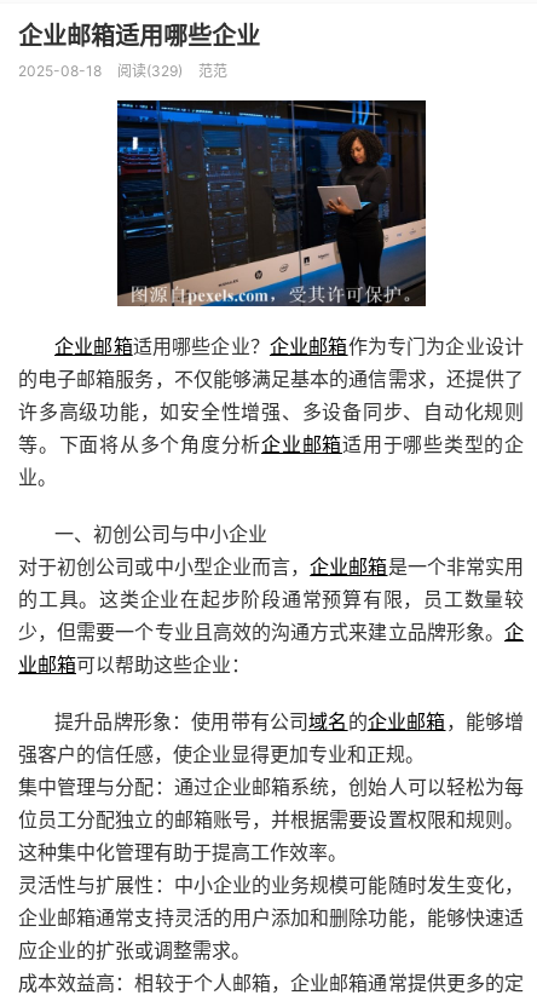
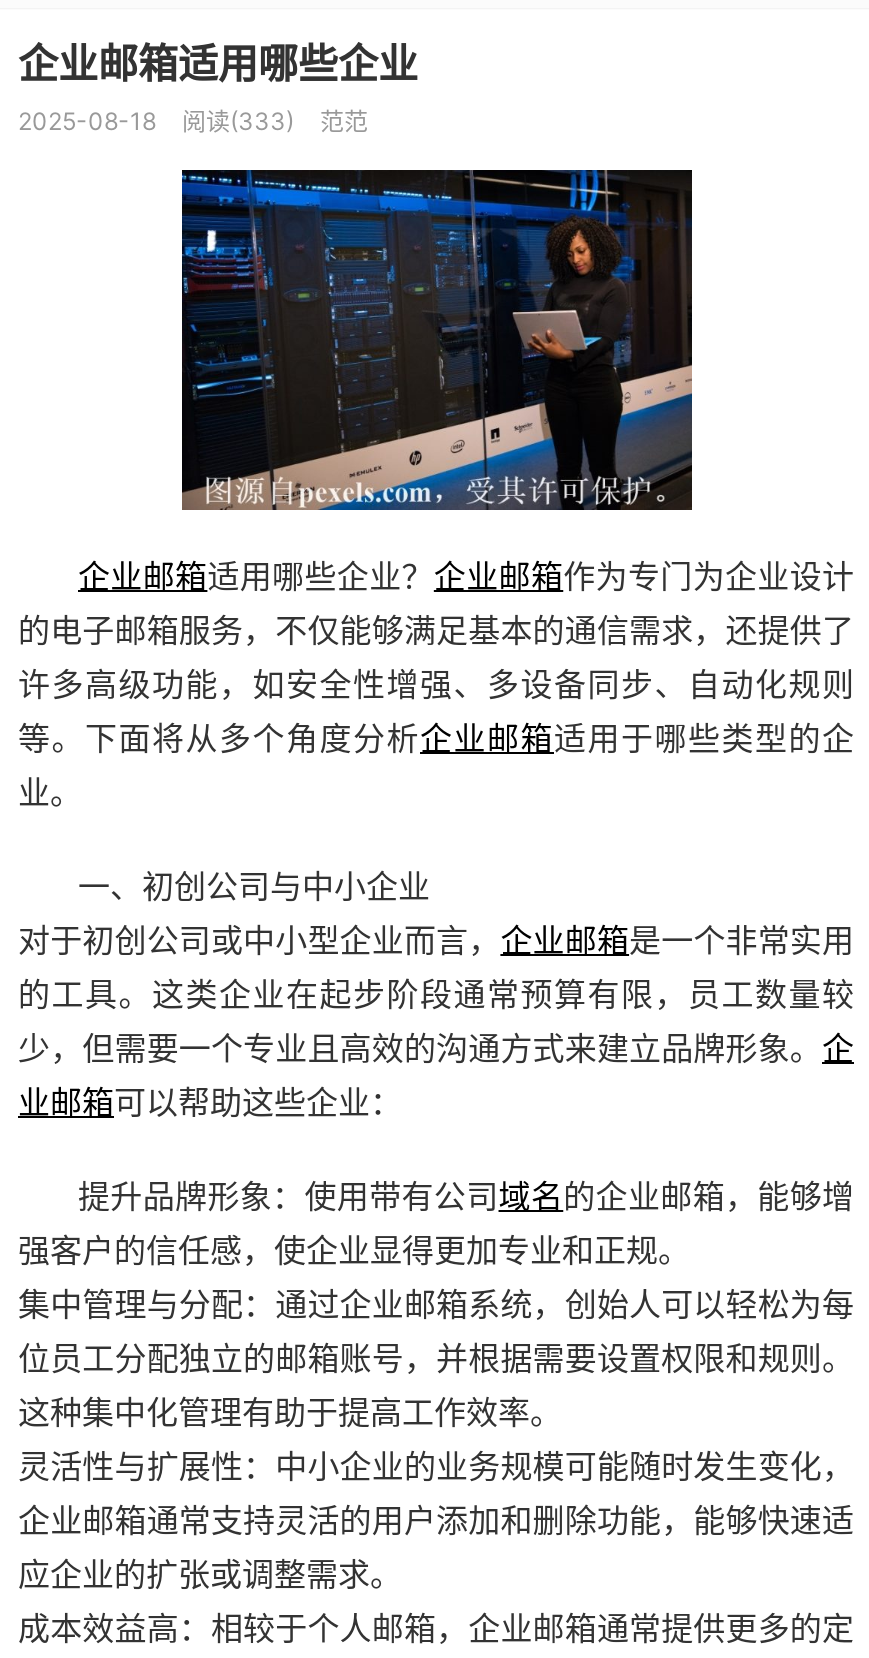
[117,62,183,80] 阅读(329) -> [182,106,294,136] 阅读(333)

